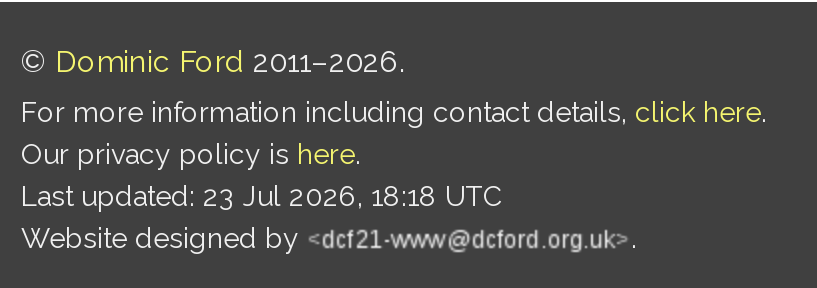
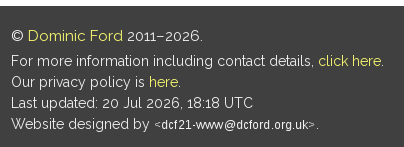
[21,180,503,212] Last updated: 23 Jul 2026, 18:18 UTC -> [11,95,253,111] Last updated: 20 Jul 2026, 18:18 UTC

